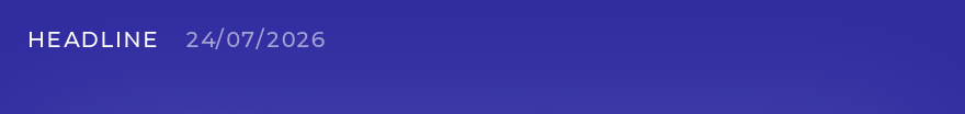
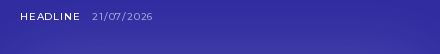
[27,25,324,53] HEADLINE 24/07/2026 -> [20,10,153,23] HEADLINE 21/07/2026

